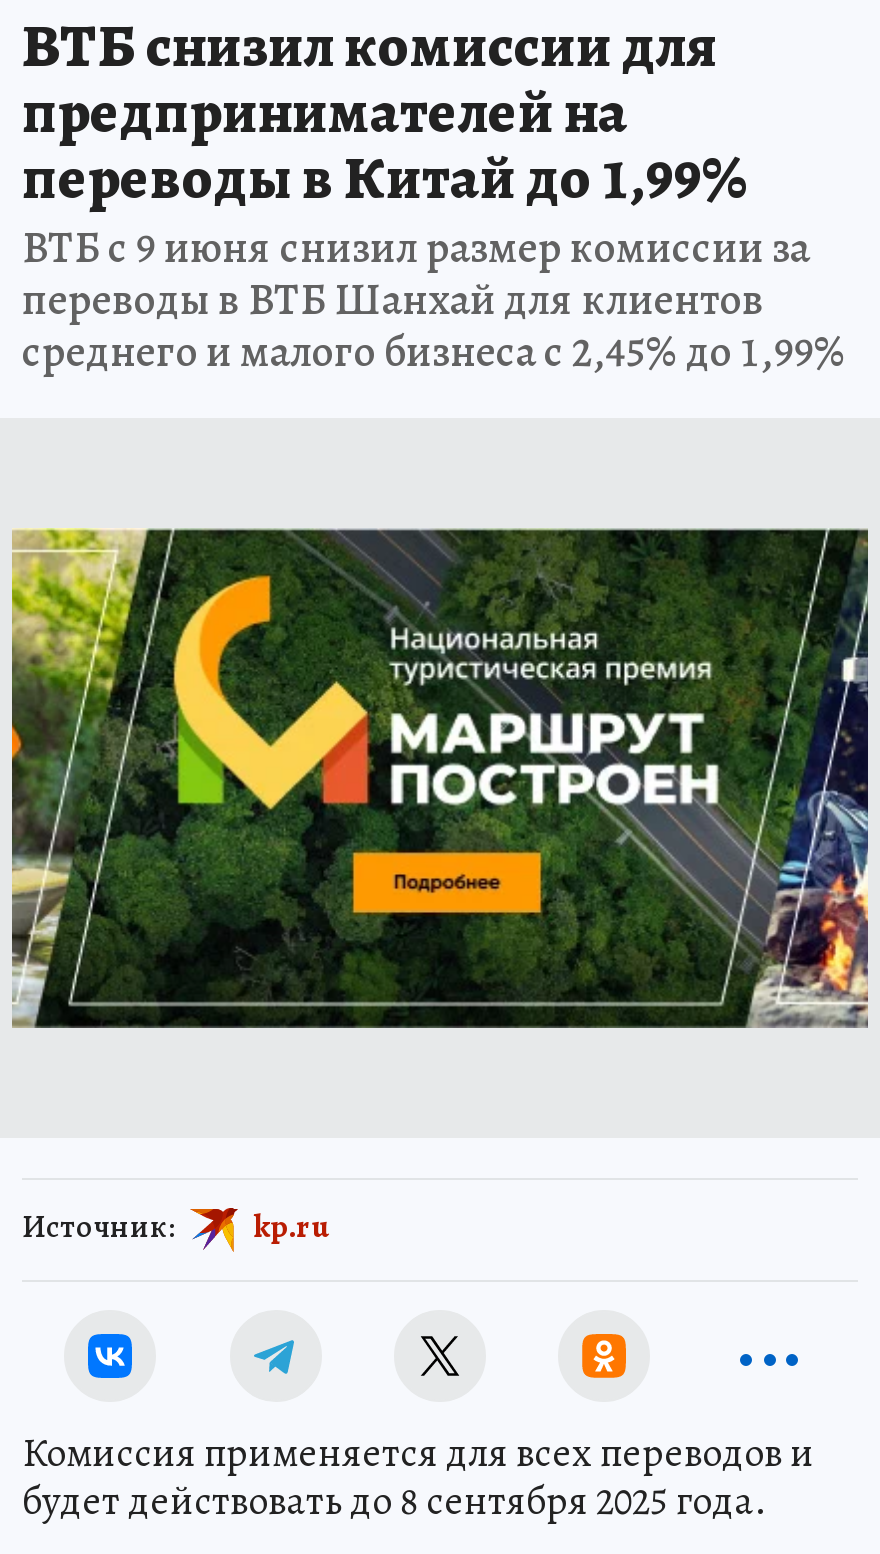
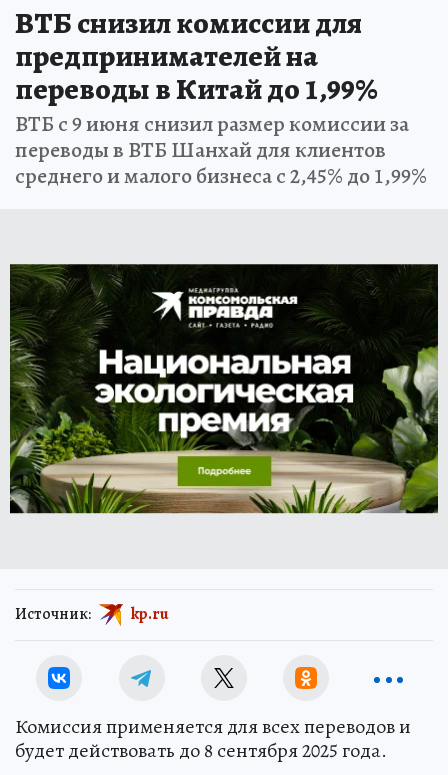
[10,528,870,1030] [image] -> [9,263,439,514] [image]

